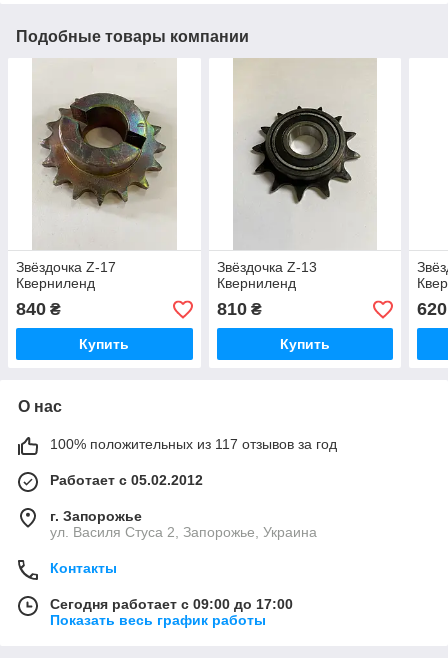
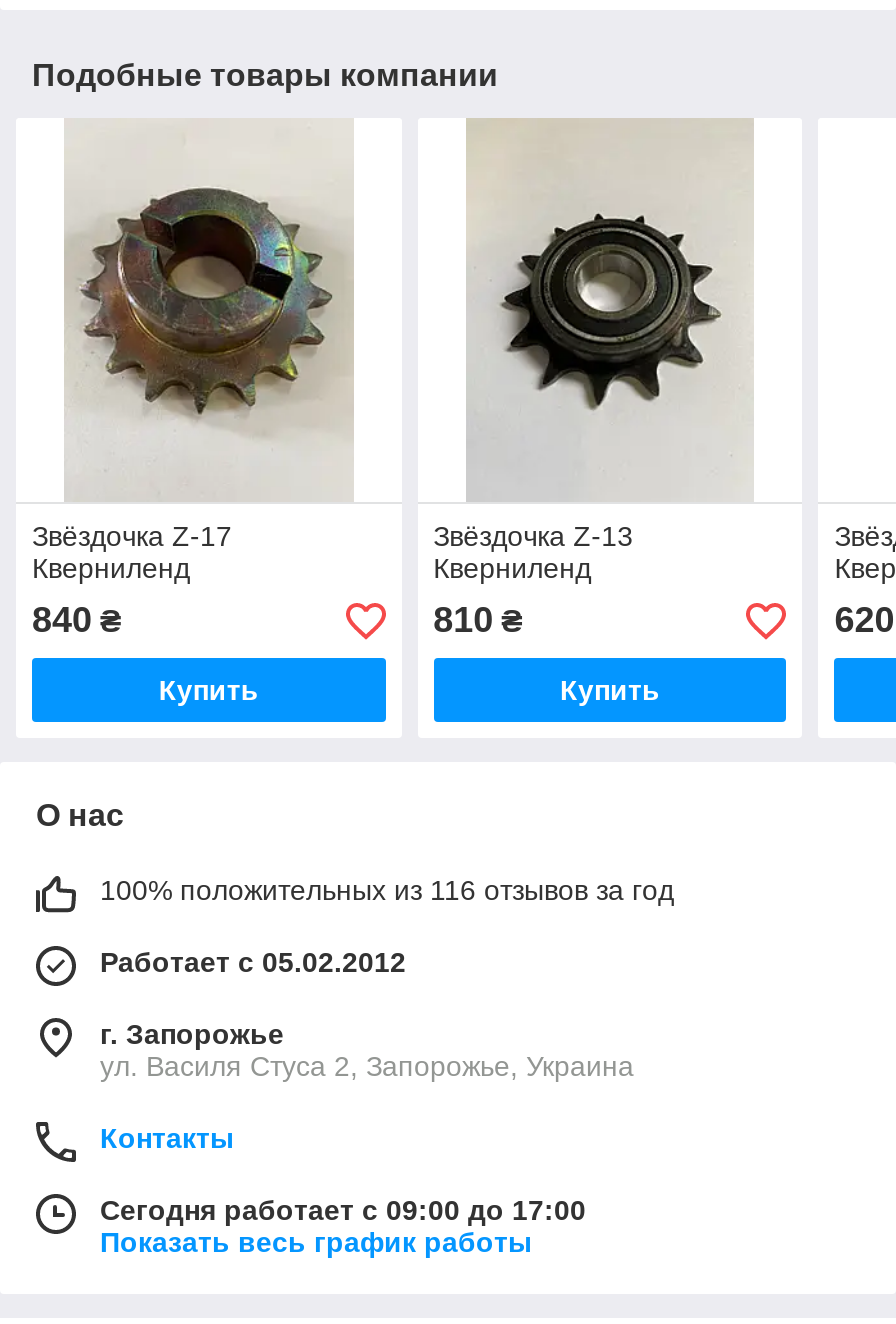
[50,436,337,452] 100% положительных из 117 отзывов за год -> [100,875,674,907] 100% положительных из 116 отзывов за год

